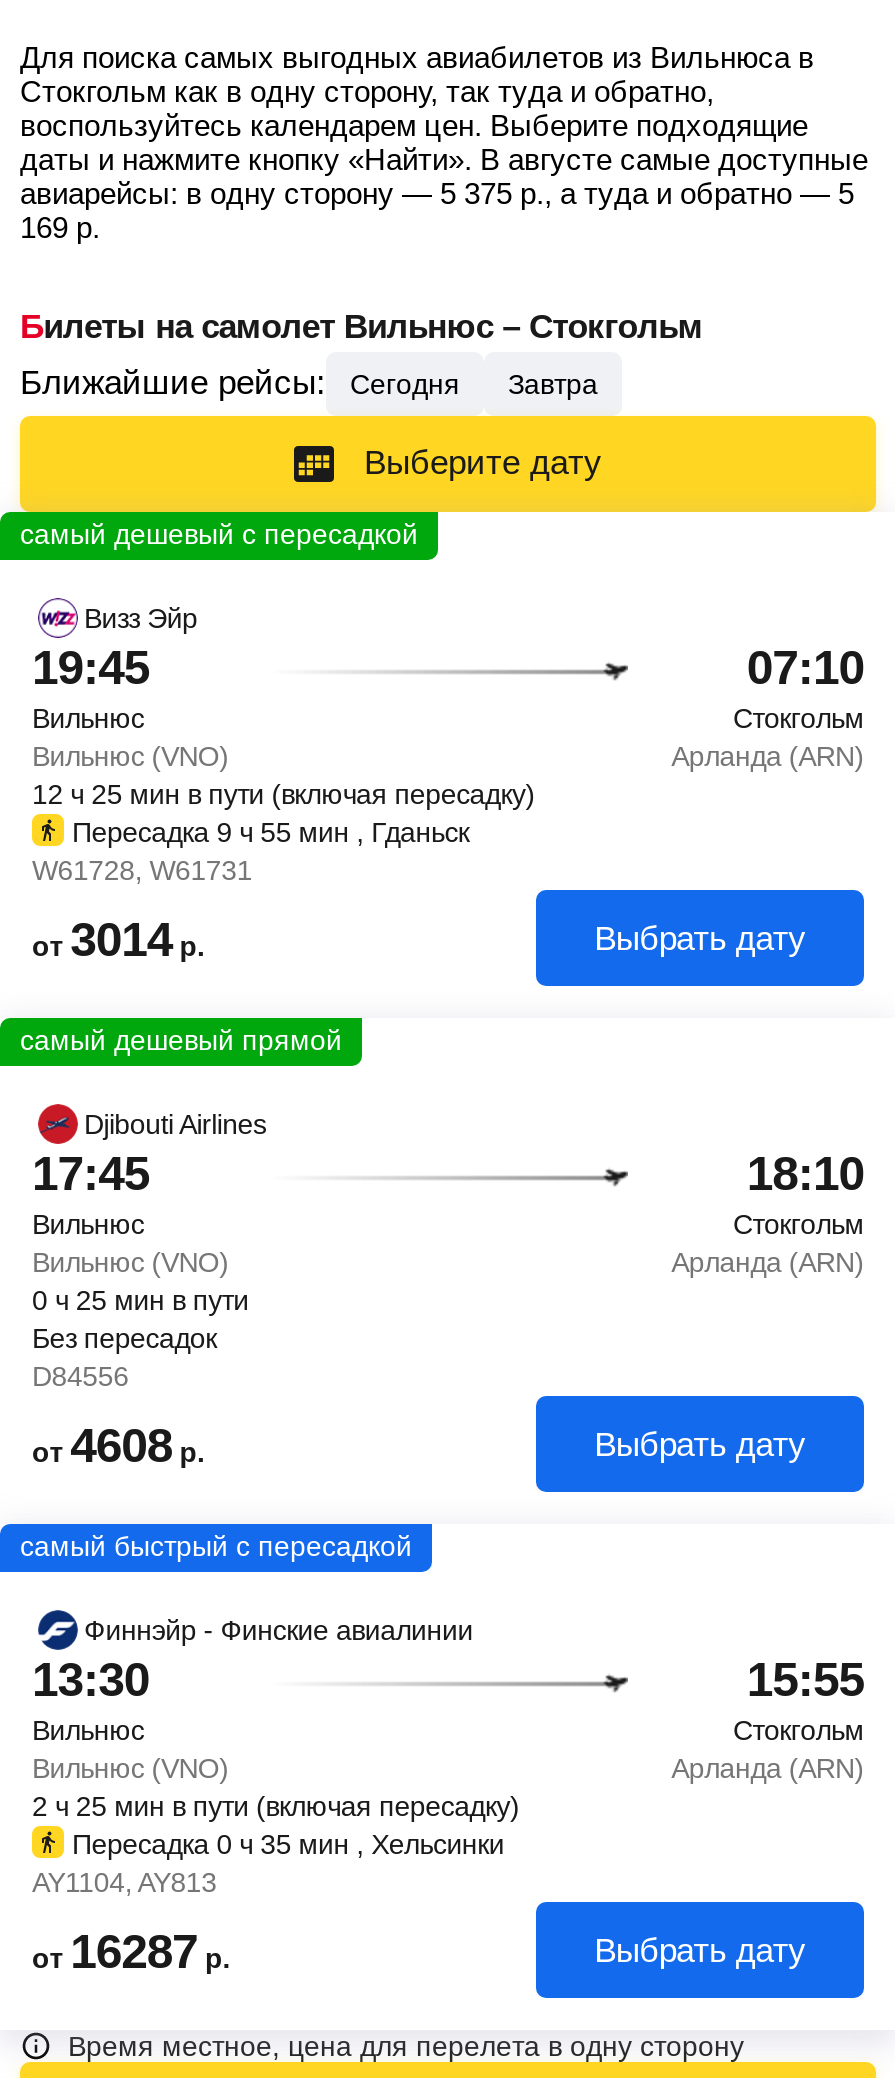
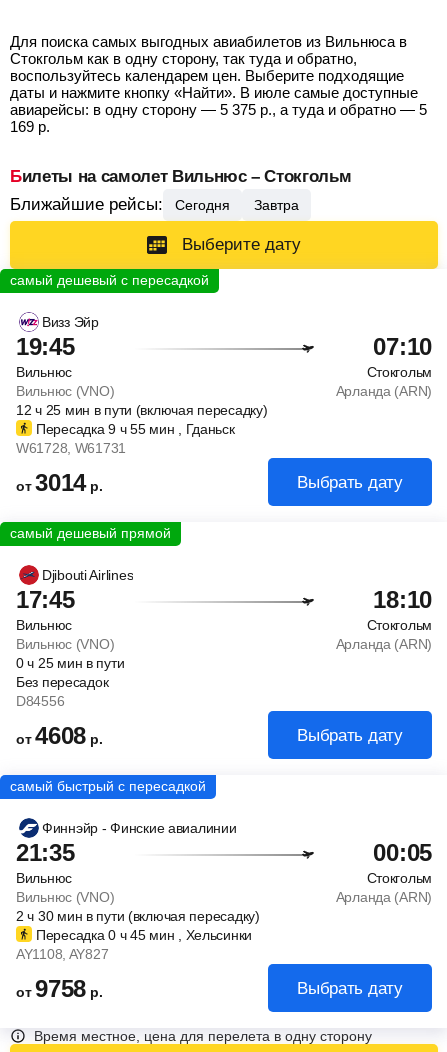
[20,142,868,176] даты и нажмите кнопку «Найти». В августе самые доступные -> [10,84,418,101] даты и нажмите кнопку «Найти». В июле самые доступные
[32,1652,149,1706] 13:30 -> [16,839,75,866] 21:35
[747,1652,864,1706] 15:55 -> [373,839,432,866] 00:05
[32,1790,519,1898] 2 ч 25 мин в пути (включая пересадку) | Пересадка 0 ч 35 мин, Хельсинки | AY1104, AY813 -> [16,908,260,962] 2 ч 30 мин в пути (включая пересадку) | Пересадка 0 ч 45 мин, Хельсинки | AY1108, AY827
[32,1923,230,1977] от 16287 р. -> [16,974,102,1001] от 9758 р.

